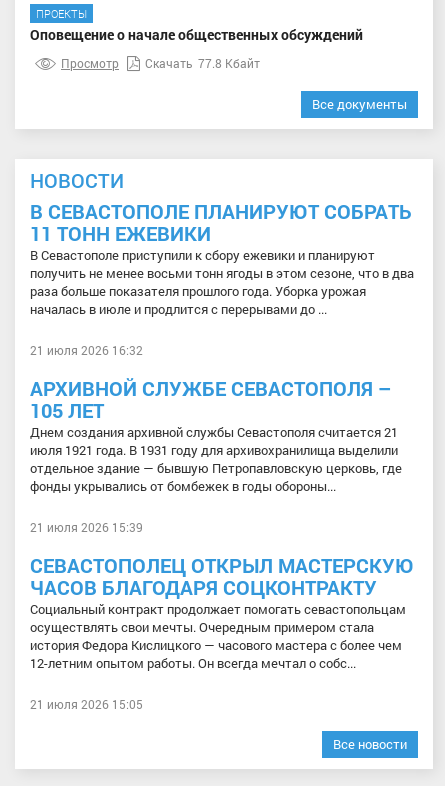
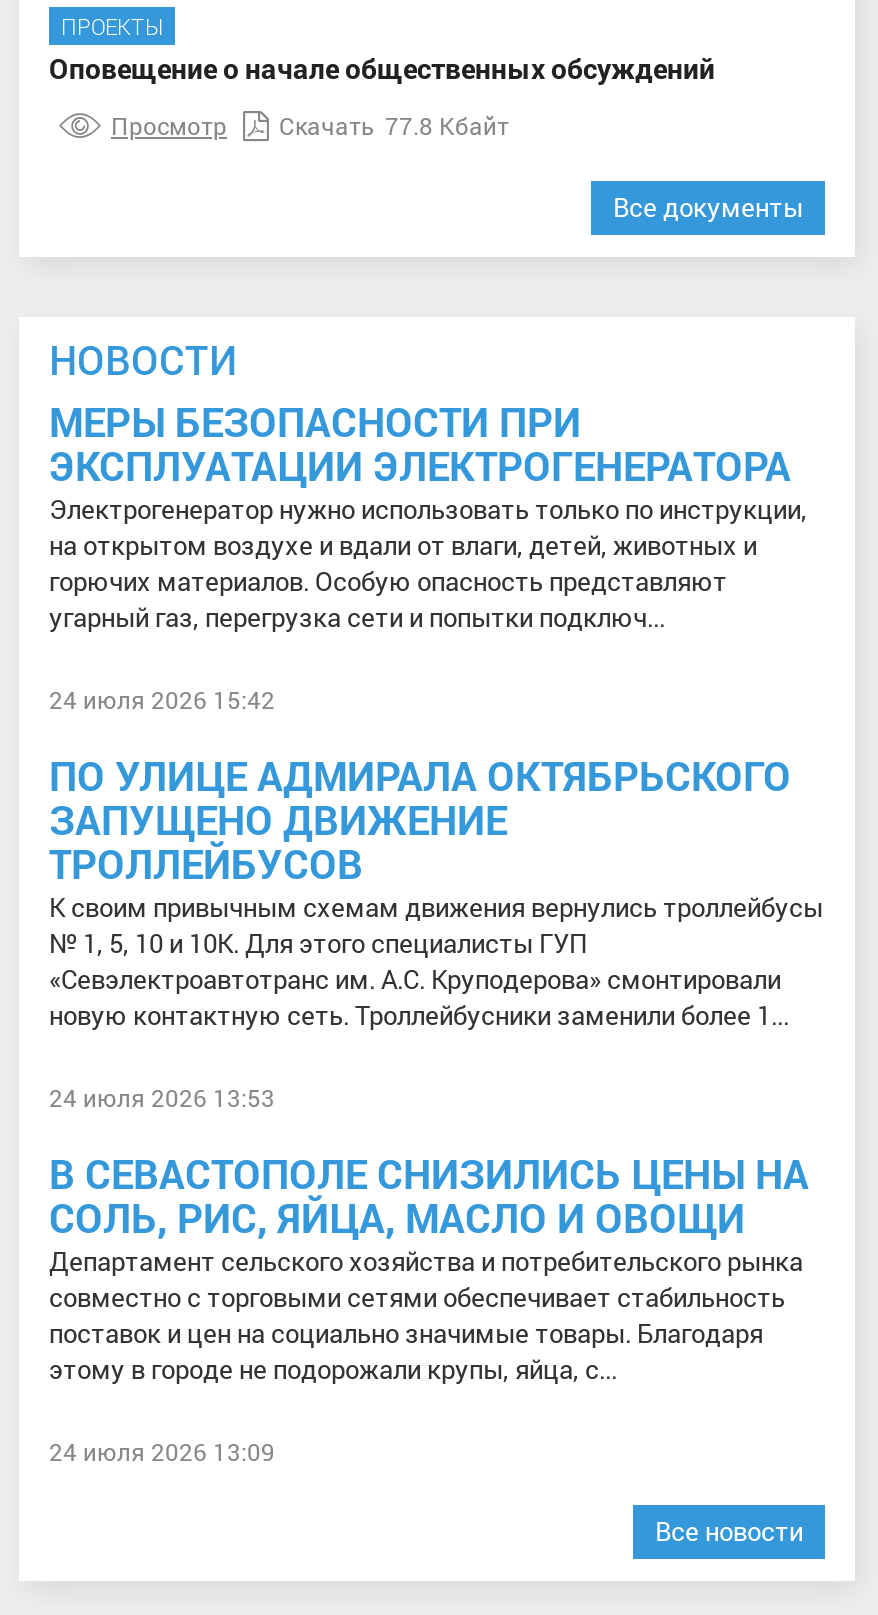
[30,198,414,318] В СЕВАСТОПОЛЕ ПЛАНИРУЮТ СОБРАТЬ | 11 ТОНН ЕЖЕВИКИ | В Севастополе приступили к сбору ежевики и планируют | получить не менее восьми тонн ягоды в этом сезоне, что в два | раза больше показателя прошлого года. Уборка урожая | началась в июле и продлится с перерывами до ... -> [49,395,807,635] МЕРЫ БЕЗОПАСНОСТИ ПРИ | ЭКСПЛУАТАЦИИ ЭЛЕКТРОГЕНЕРАТОРА | Электрогенератор нужно использовать только по инструкции, | на открытом воздухе и вдали от влаги, детей, животных и | горючих материалов. Особую опасность представляют | угарный газ, перегрузка сети и попытки подключ...
[30,342,143,358] 21 июля 2026 16:32 -> [49,683,275,715] 24 июля 2026 15:42
[30,375,402,495] АРХИВНОЙ СЛУЖБЕ СЕВАСТОПОЛЯ – | 105 ЛЕТ | Днем создания архивной службы Севастополя считается 21 | июля 1921 года. В 1931 году для архивохранилища выделили | отдельное здание — бывшую Петропавловскую церковь, где | фонды укрывались от бомбежек в годы обороны... -> [49,749,823,1033] ПО УЛИЦЕ АДМИРАЛА ОКТЯБРЬСКОГО | ЗАПУЩЕНО ДВИЖЕНИЕ | ТРОЛЛЕЙБУСОВ | К своим привычным схемам движения вернулись троллейбусы | № 1, 5, 10 и 10К. Для этого специалисты ГУП | «Севэлектроавтотранс им. А.С. Круподерова» смонтировали | новую контактную сеть. Троллейбусники заменили более 1...
[30,519,143,535] 21 июля 2026 15:39 -> [49,1081,275,1113] 24 июля 2026 13:53
[30,552,414,672] СЕВАСТОПОЛЕЦ ОТКРЫЛ МАСТЕРСКУЮ | ЧАСОВ БЛАГОДАРЯ СОЦКОНТРАКТУ | Социальный контракт продолжает помогать севастопольцам | осуществлять свои мечты. Очередным примером стала | история Федора Кислицкого — часового мастера с более чем | 12-летним опытом работы. Он всегда мечтал о собс... -> [49,1147,809,1387] В СЕВАСТОПОЛЕ СНИЗИЛИСЬ ЦЕНЫ НА | СОЛЬ, РИС, ЯЙЦА, МАСЛО И ОВОЩИ | Департамент сельского хозяйства и потребительского рынка | совместно с торговыми сетями обеспечивает стабильность | поставок и цен на социально значимые товары. Благодаря | этому в городе не подорожали крупы, яйца, с...
[30,696,143,712] 21 июля 2026 15:05 -> [49,1435,275,1467] 24 июля 2026 13:09

